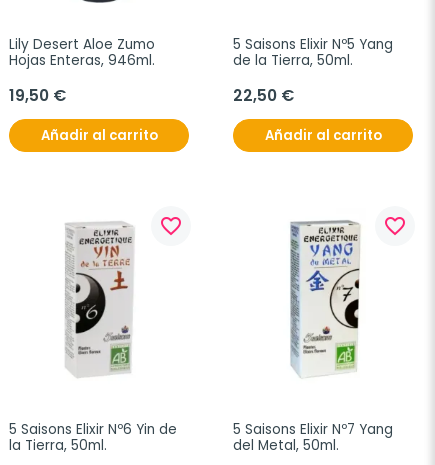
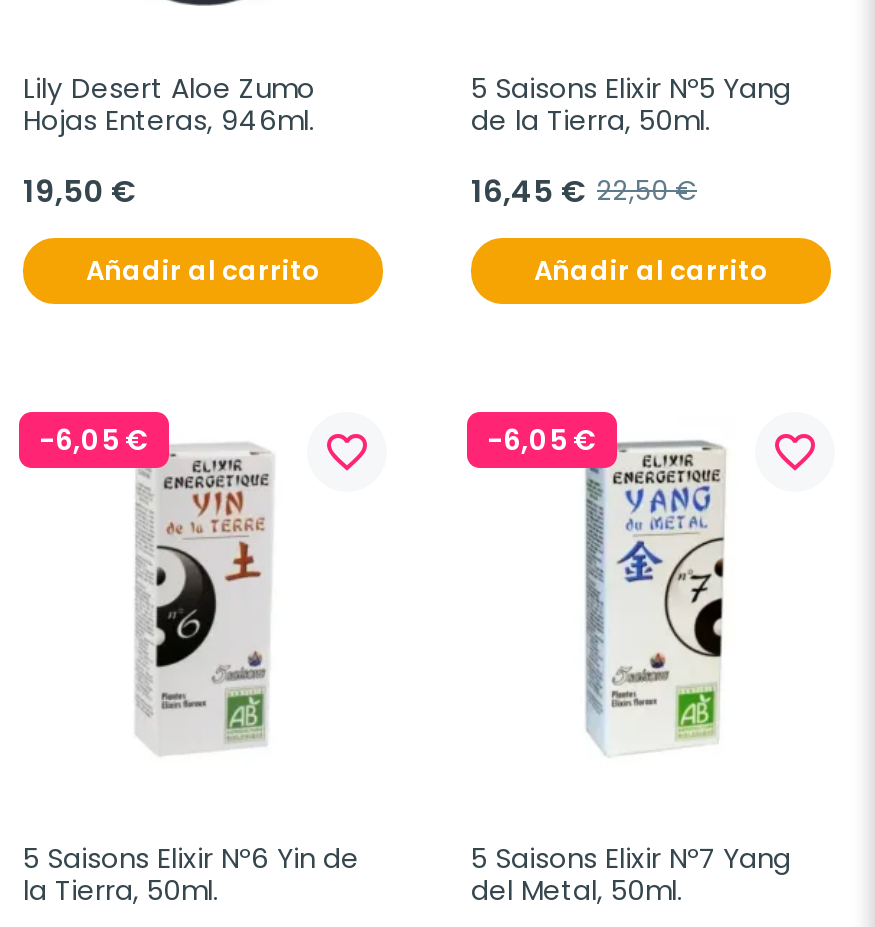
[233,85,294,106] 22,50 € -> [471,170,697,212] 16,45 € 22,50 €
none -> [39,420,149,460] -6,05 €
none -> [487,420,597,460] -6,05 €

